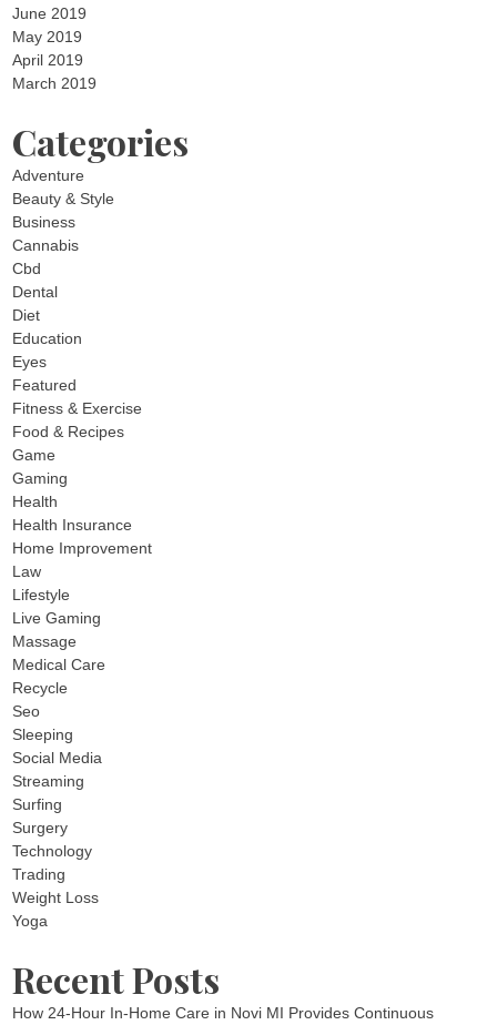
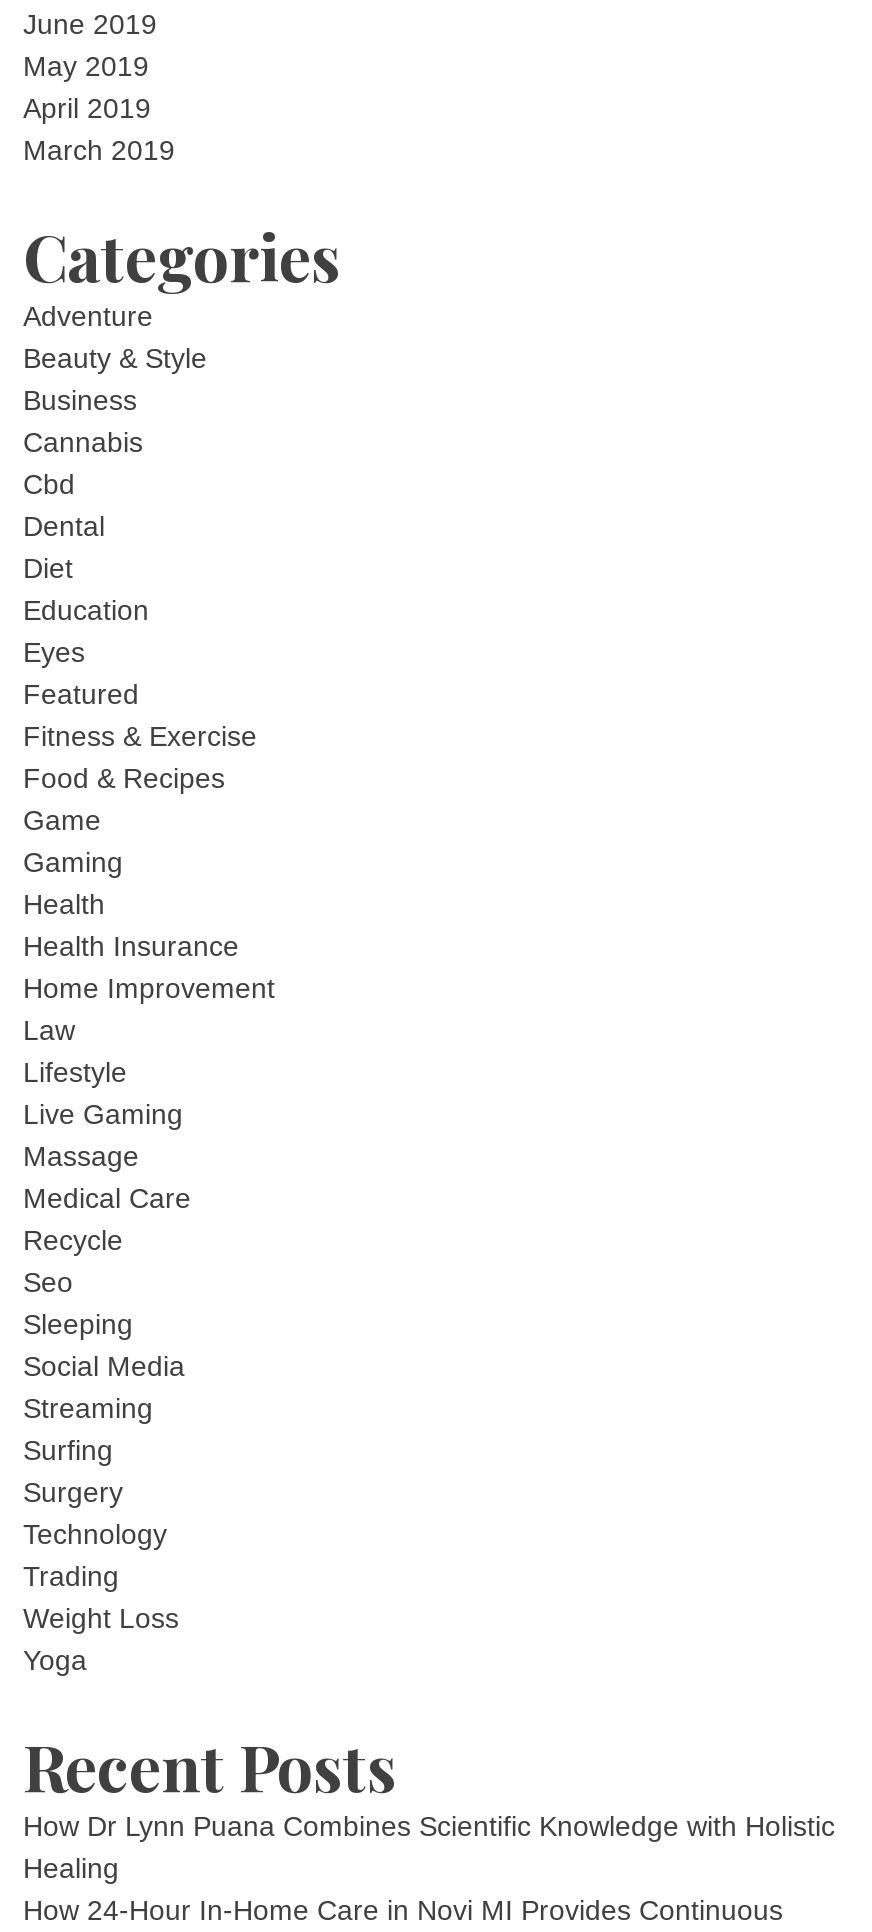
none -> [23,1810,835,1884] How Dr Lynn Puana Combines Scientific Knowledge with Holistic | Healing

